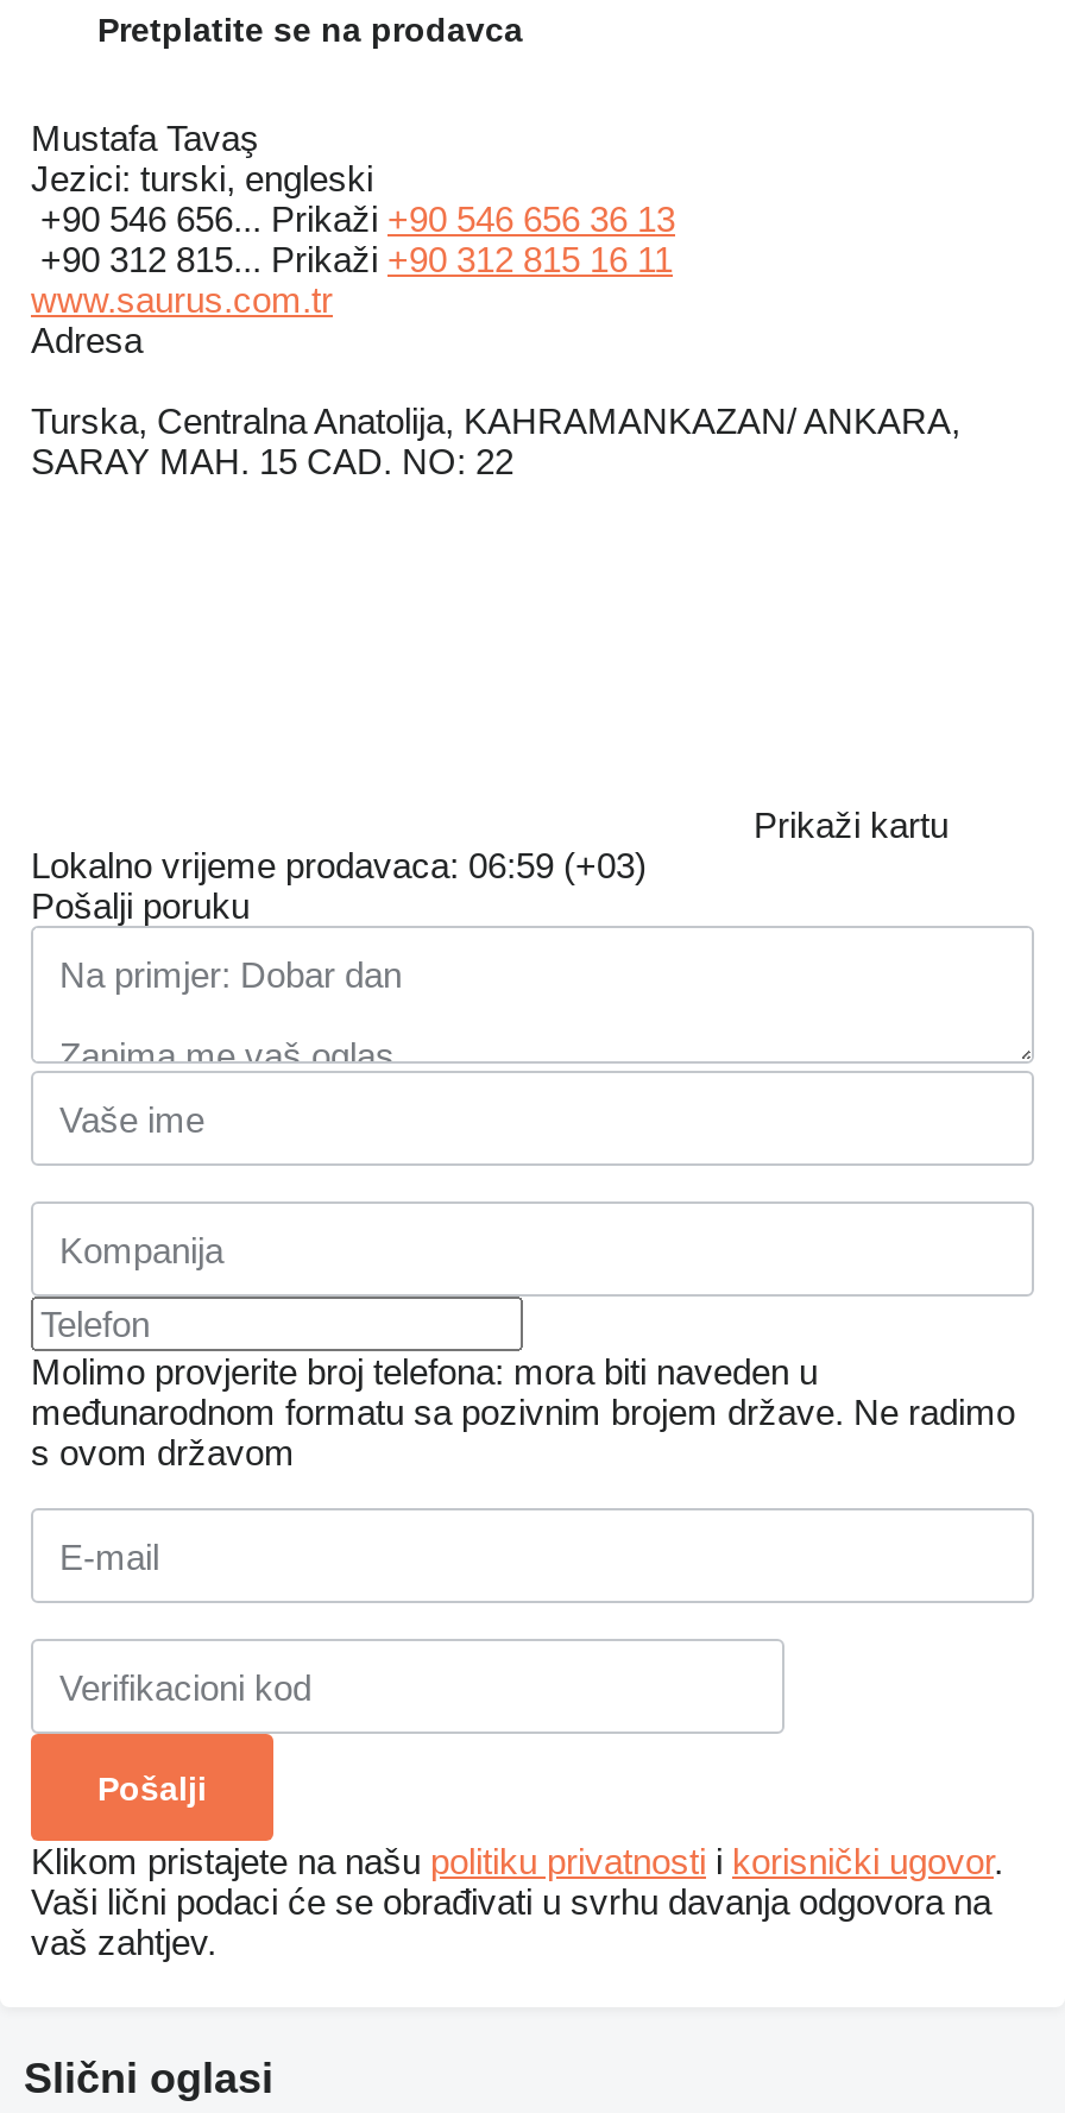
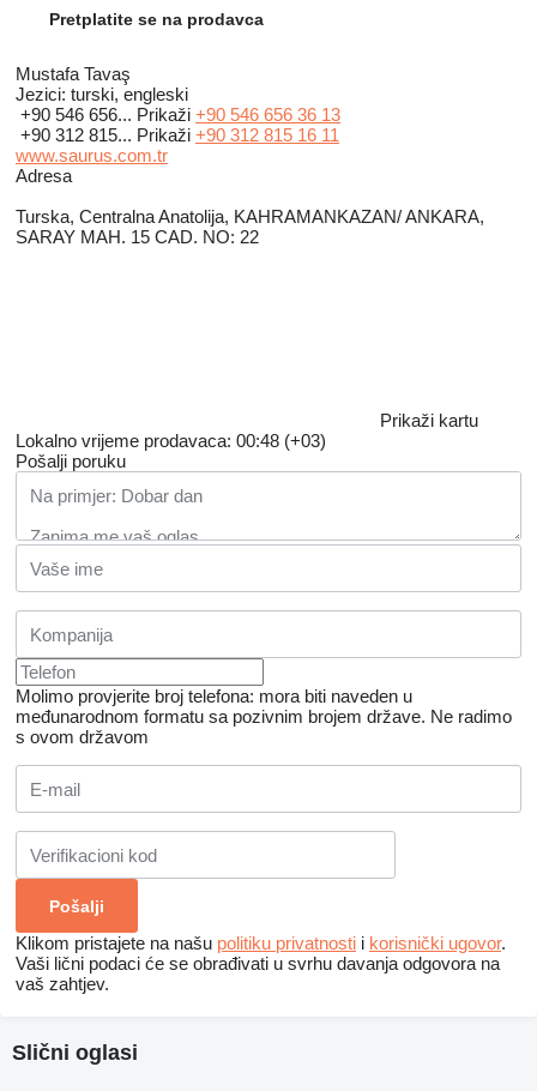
[31,845,647,886] Lokalno vrijeme prodavaca: 06:59 (+03) -> [16,431,326,451] Lokalno vrijeme prodavaca: 00:48 (+03)

